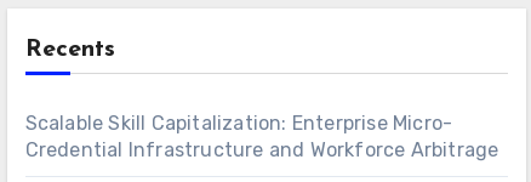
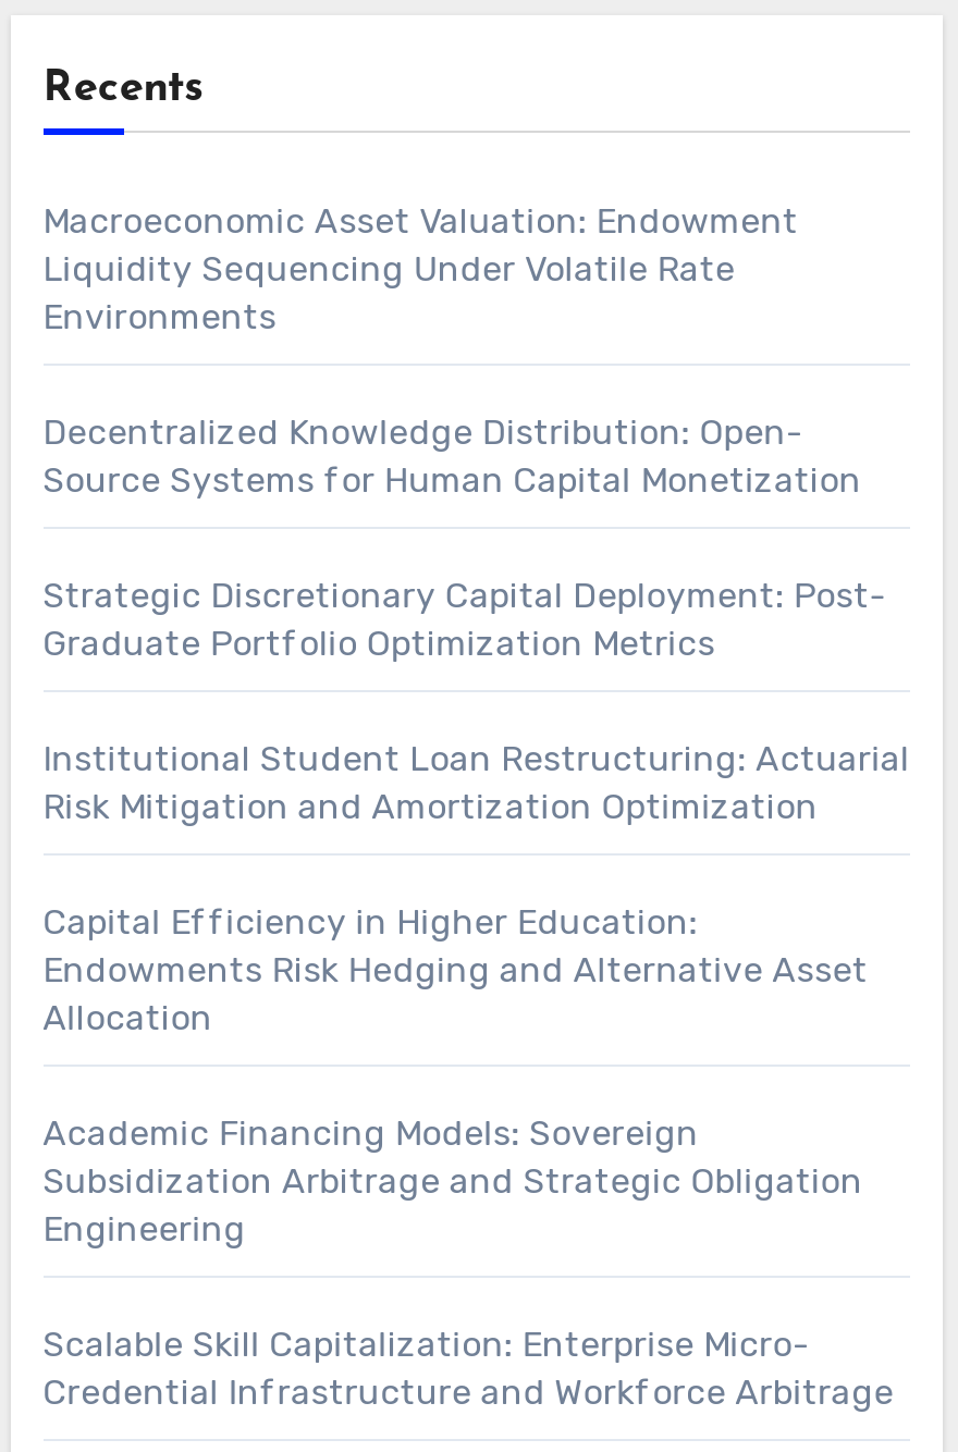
none -> [43,201,910,1250] Macroeconomic Asset Valuation: Endowment | Liquidity Sequencing Under Volatile Rate | Environments | Decentralized Knowledge Distribution: Open- | Source Systems for Human Capital Monetization | Strategic Discretionary Capital Deployment: Post- | Graduate Portfolio Optimization Metrics | Institutional Student Loan Restructuring: Actuarial | Risk Mitigation and Amortization Optimization | Capital Efficiency in Higher Education: | Endowments Risk Hedging and Alternative Asset | Allocation | Academic Financing Models: Sovereign | Subsidization Arbitrage and Strategic Obligation | Engineering

